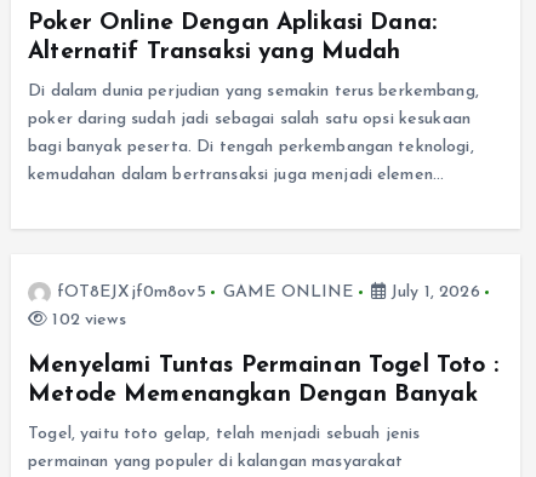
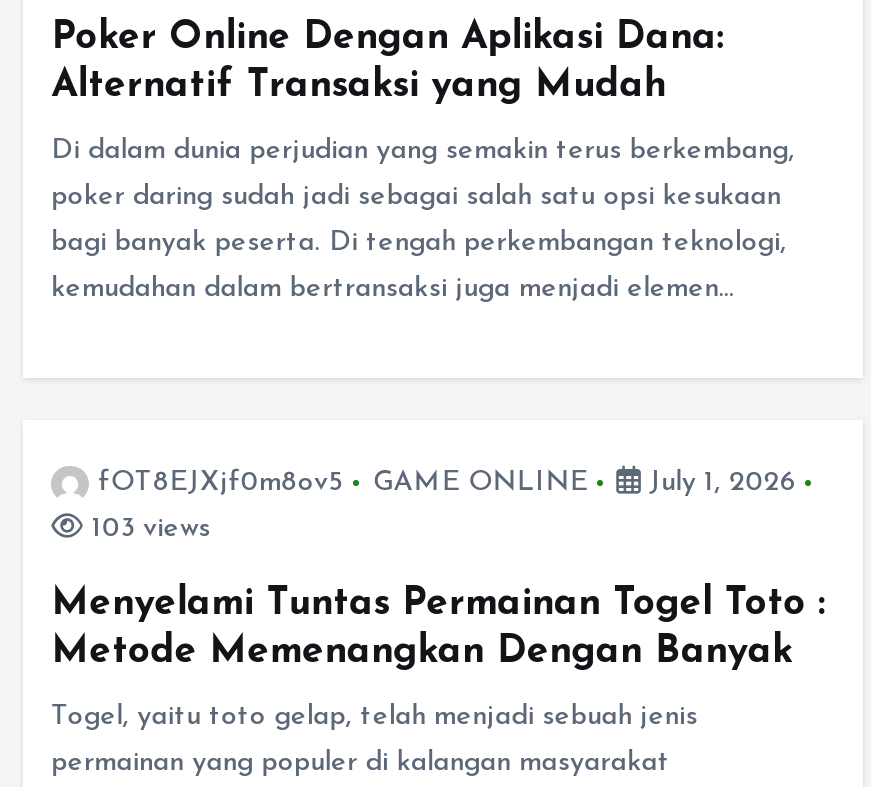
[48,311,126,329] 102 views -> [84,513,210,543] 103 views

